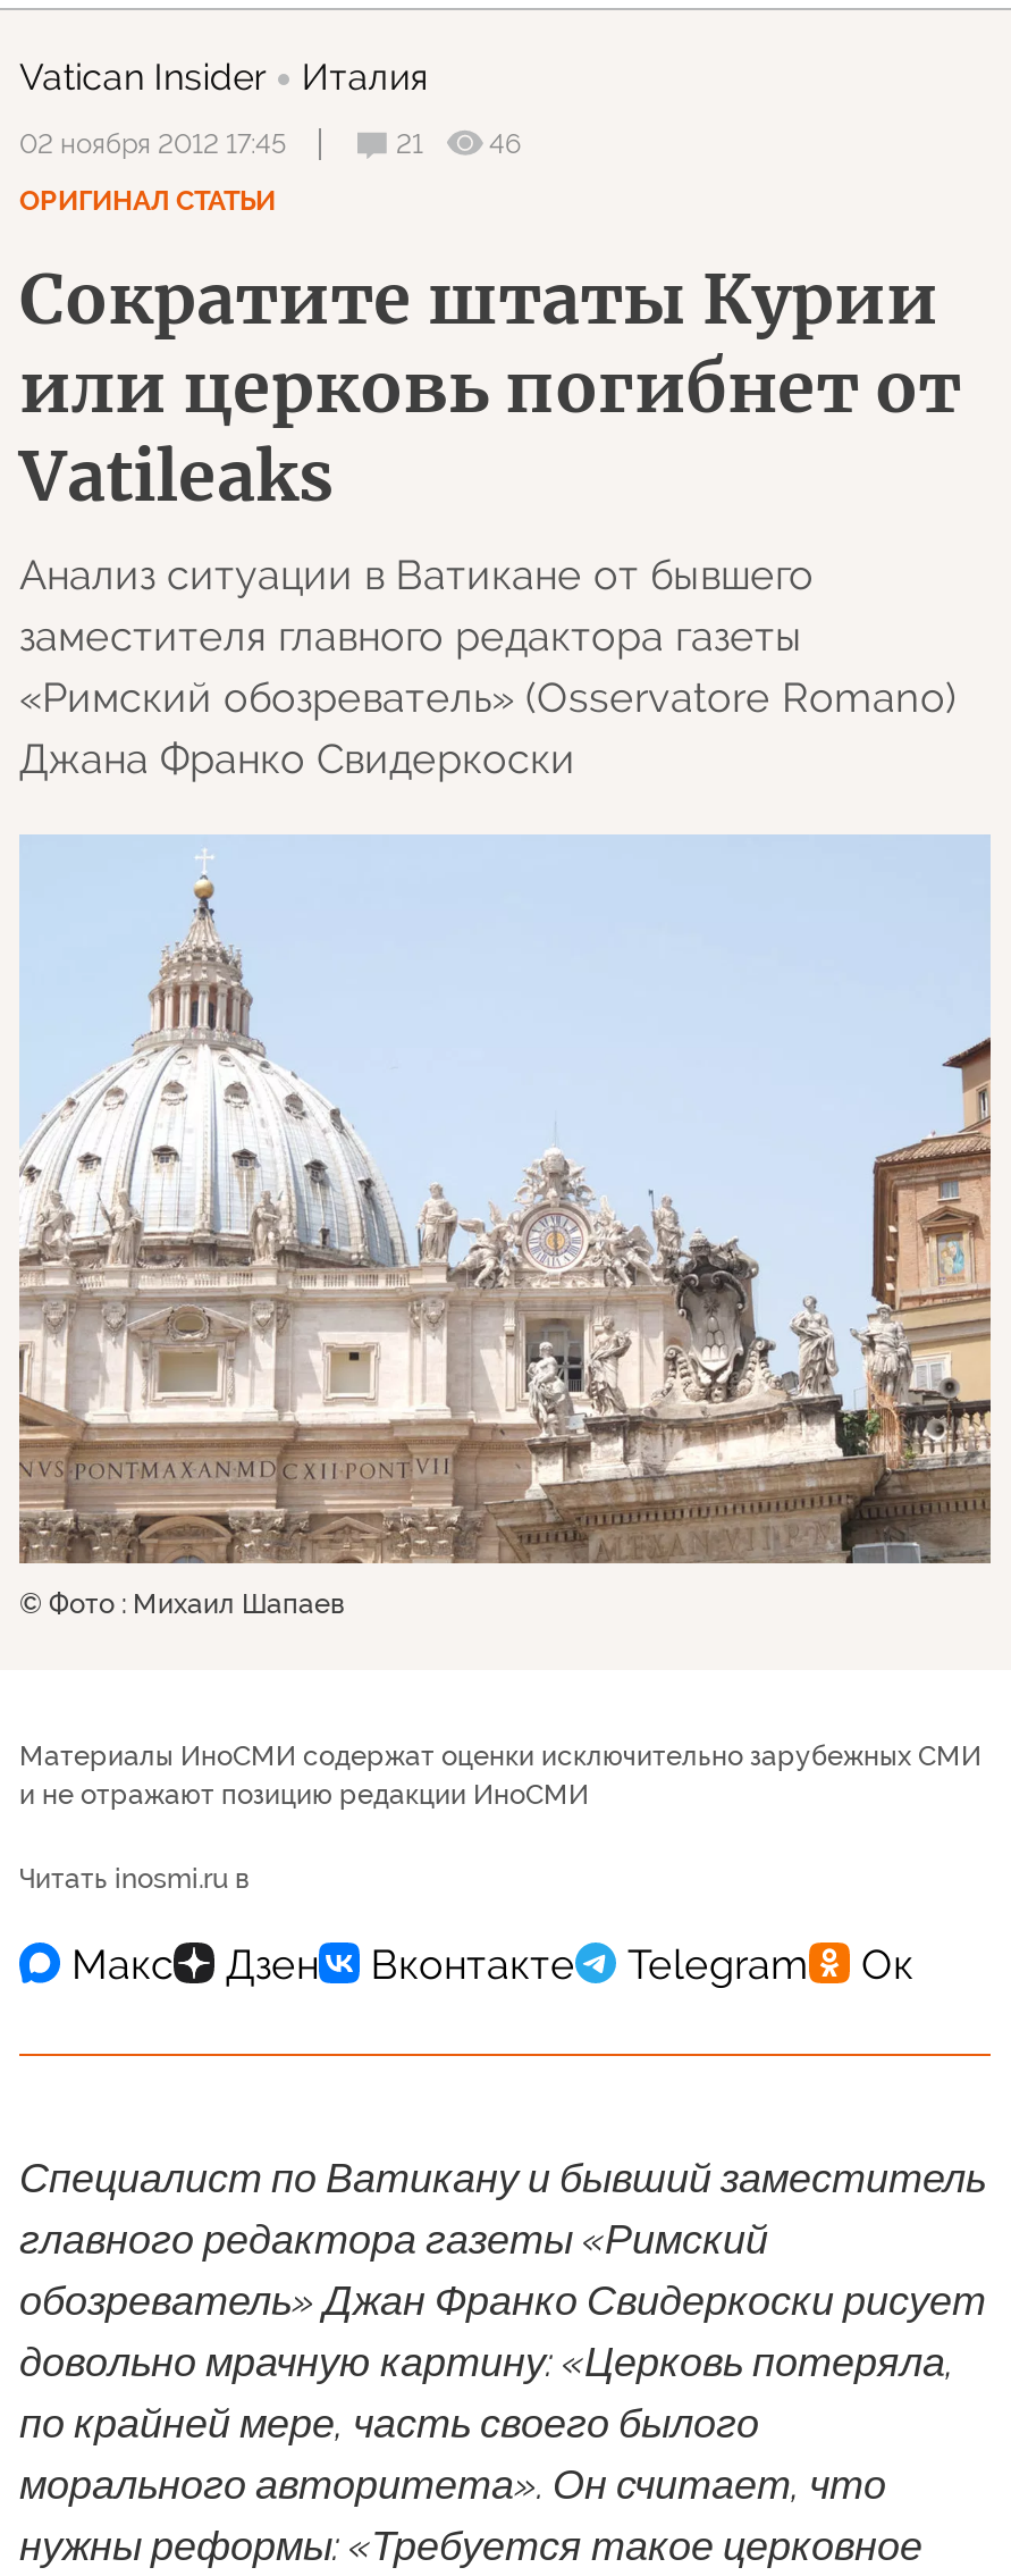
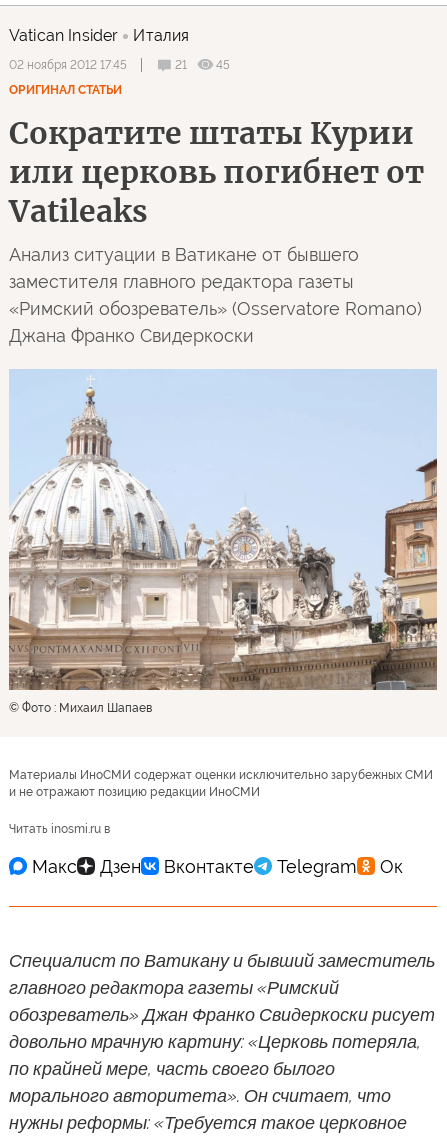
[489,127,521,159] 46 -> [216,57,230,71] 45

